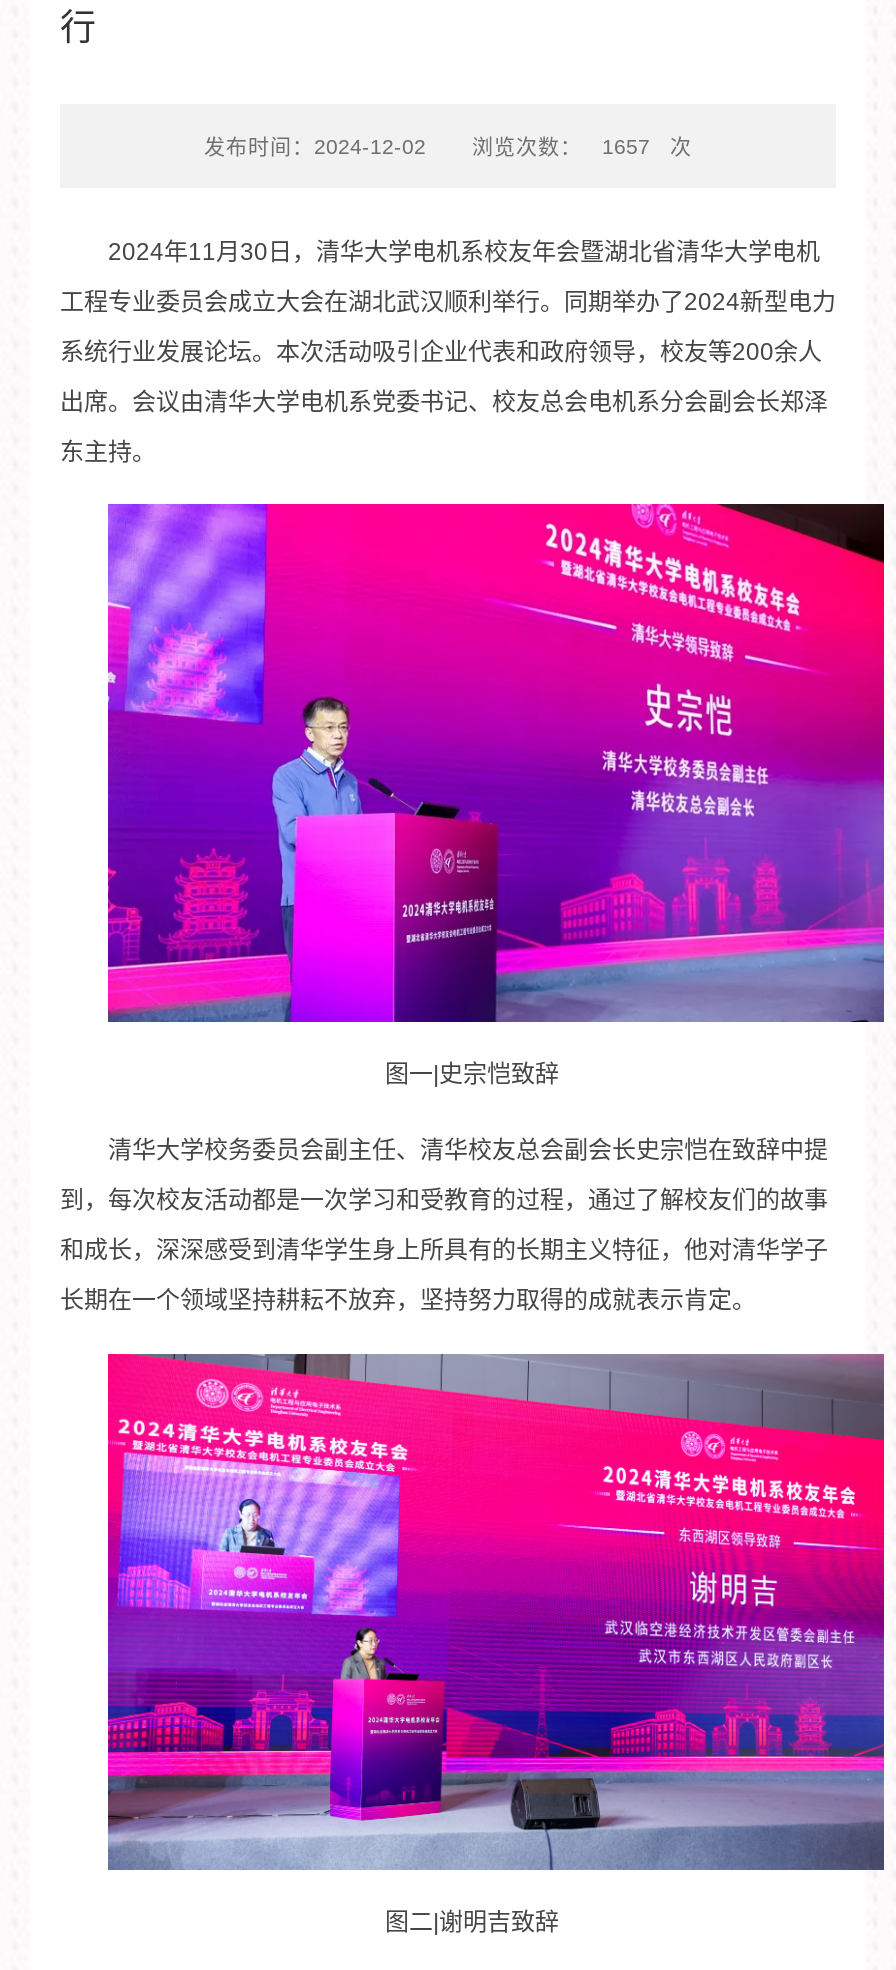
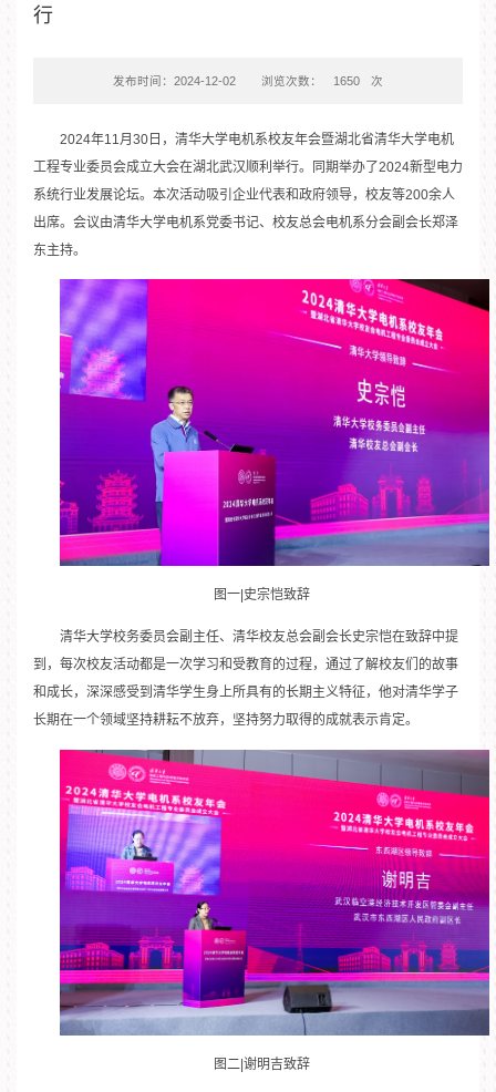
[204,134,692,158] 发布时间：2024-12-02 浏览次数： 1657 次 -> [113,74,383,87] 发布时间：2024-12-02 浏览次数： 1650 次

